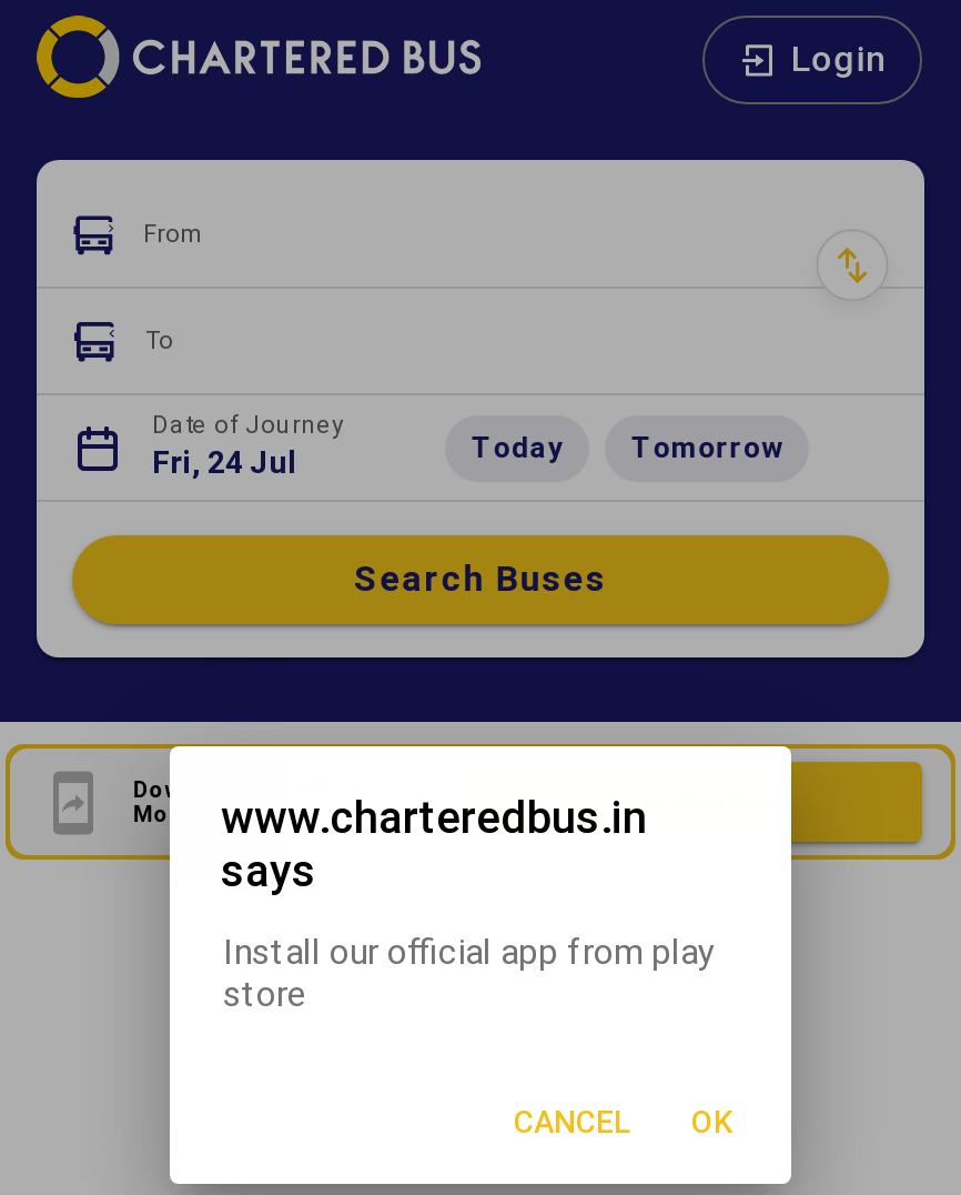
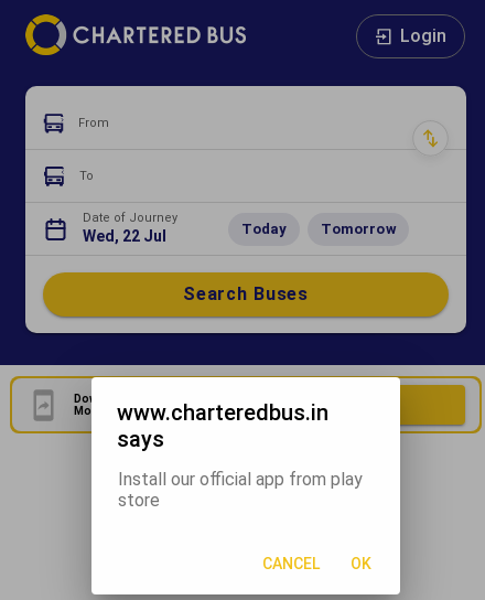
[152,444,296,480] Fri, 24 Jul -> [83,227,166,245] Wed, 22 Jul

